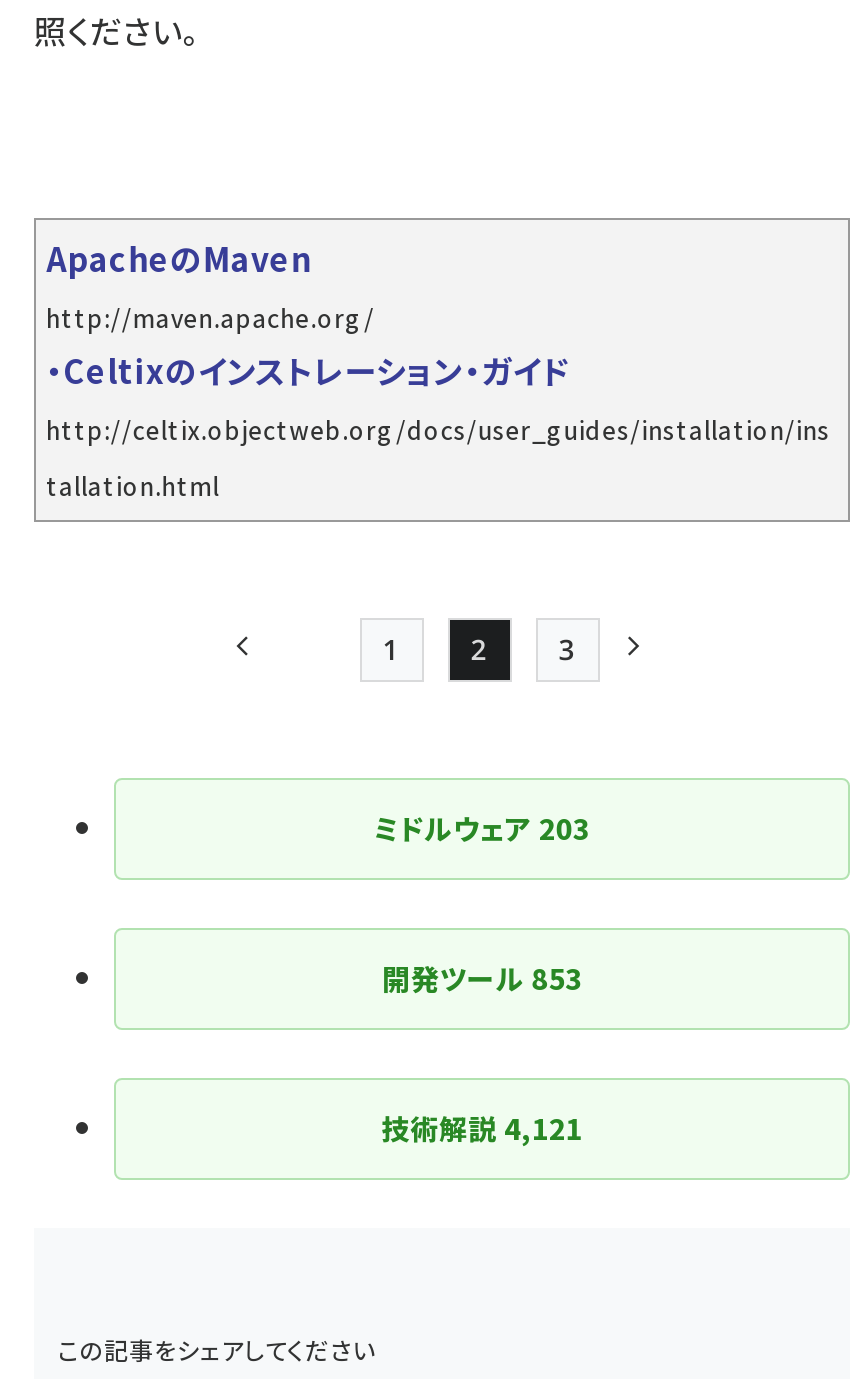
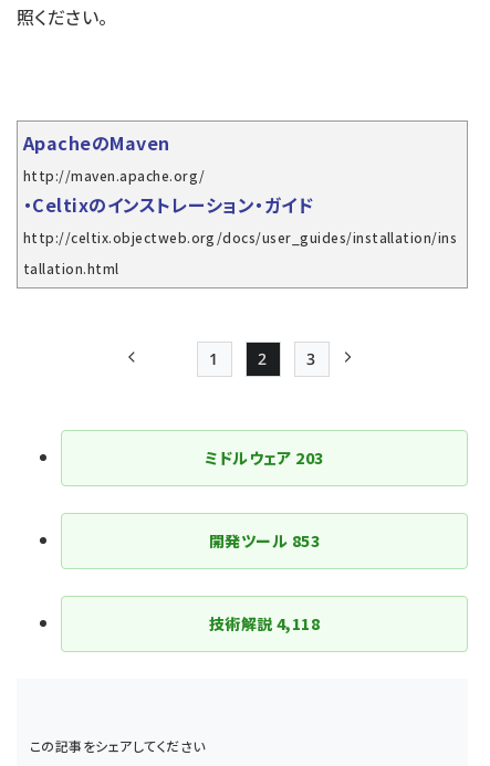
[381,1108,583,1148] 技術解説4,121 -> [209,612,320,634] 技術解説4,118

